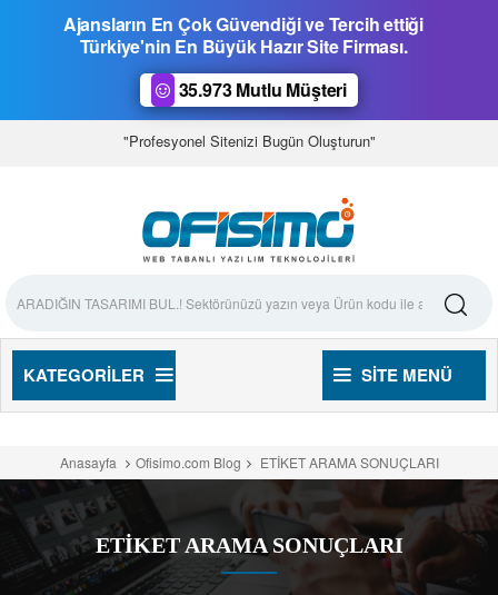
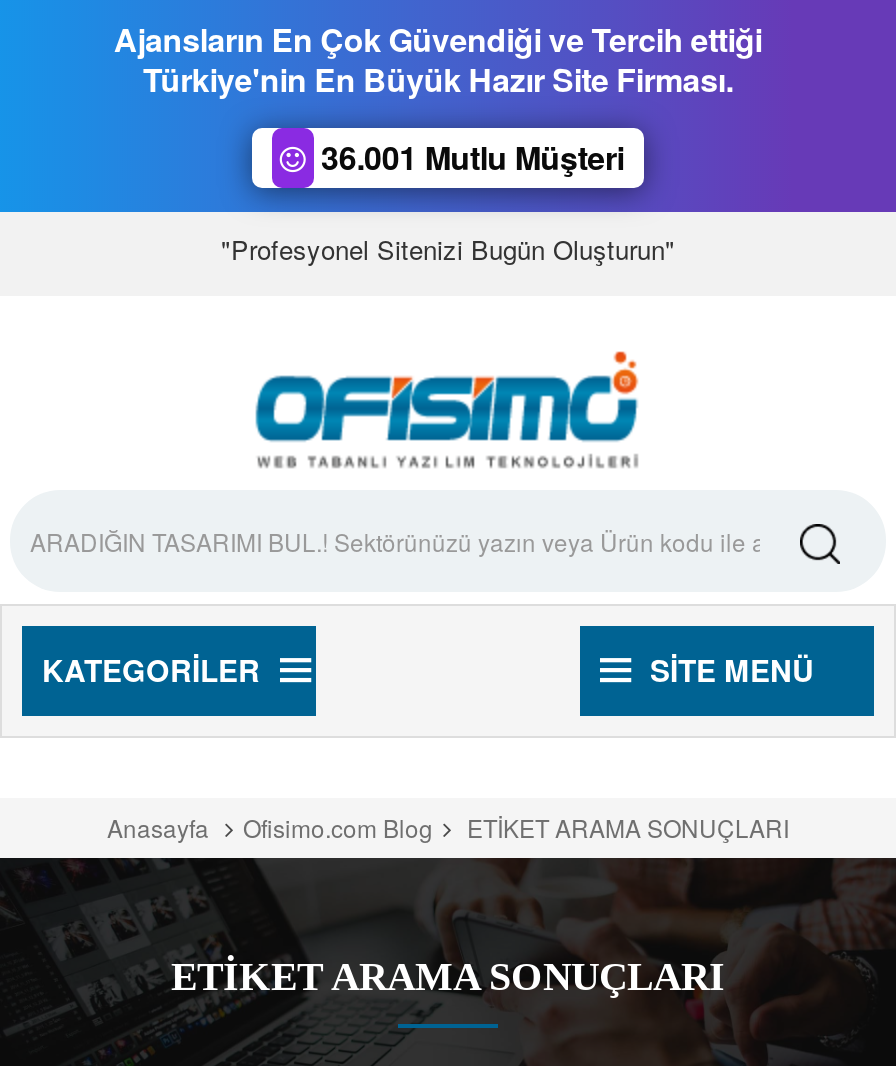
[174,77,347,102] 35.973 Mutlu Müşteri -> [313,134,624,180] 36.001 Mutlu Müşteri

